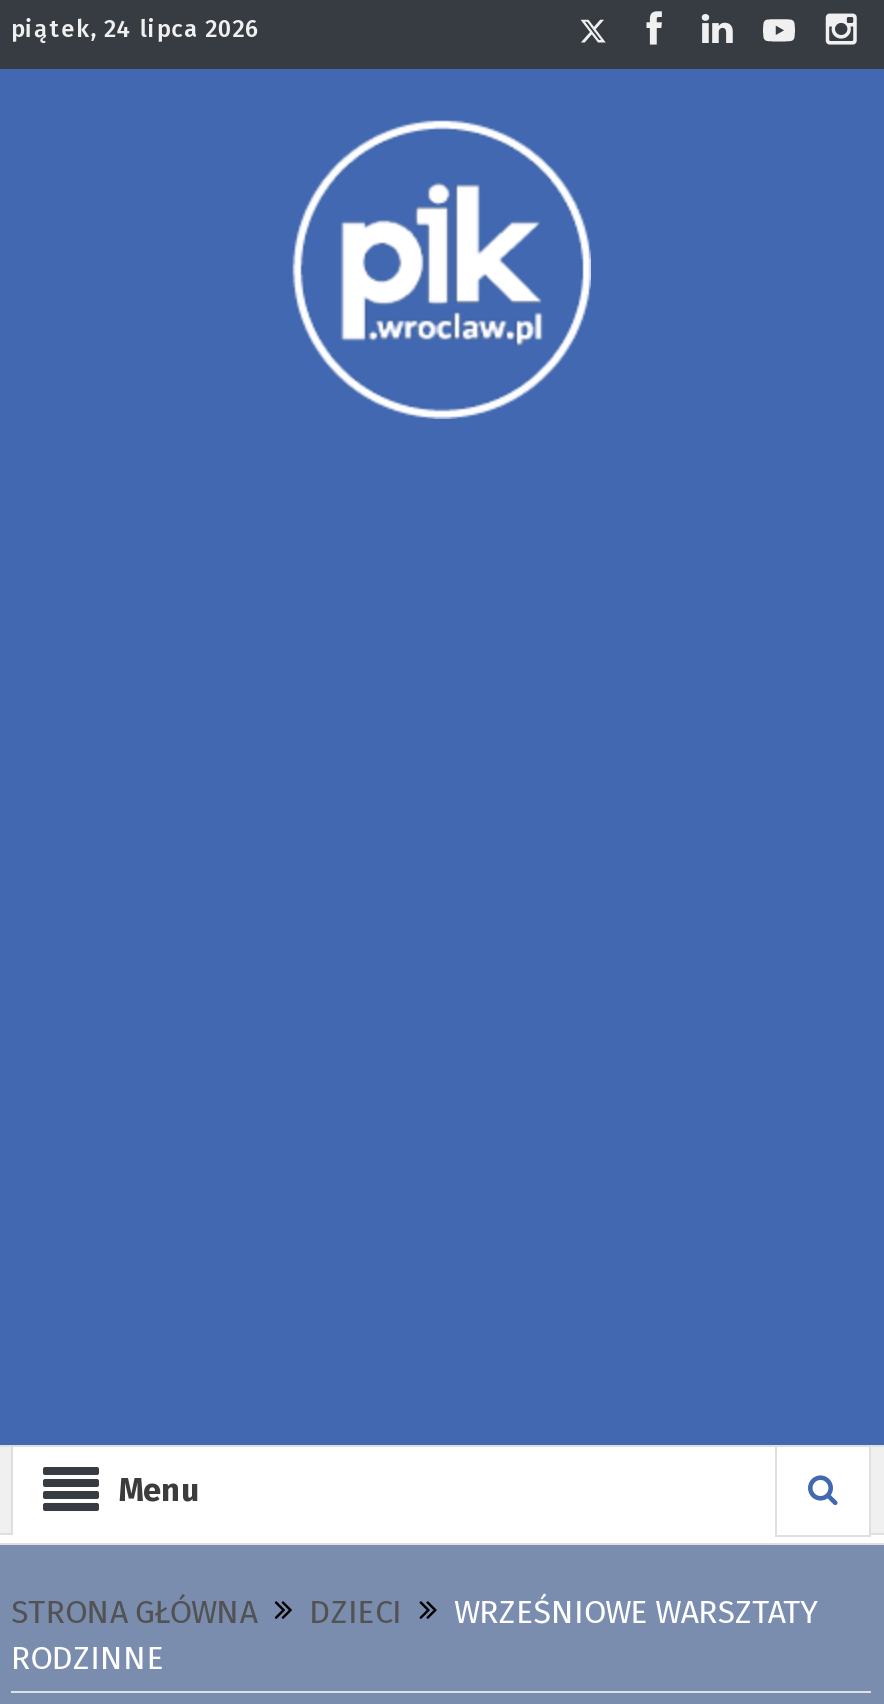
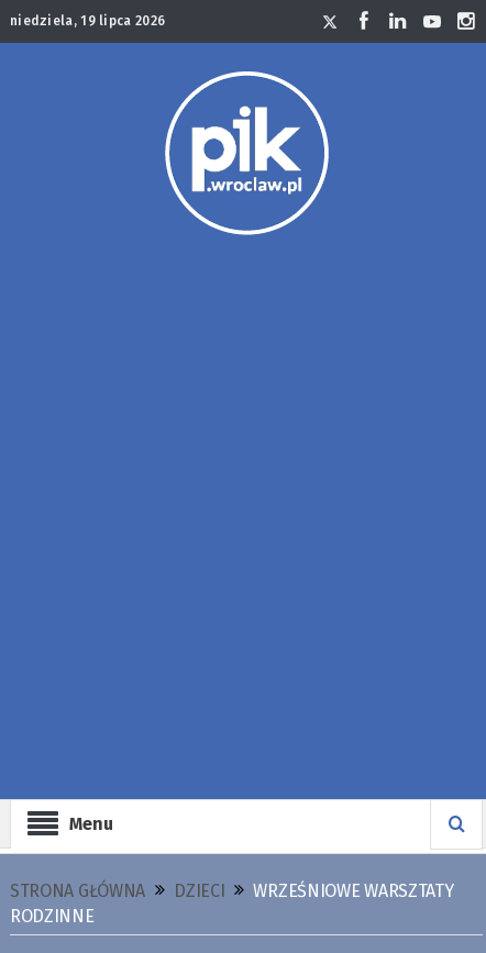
[11,15,260,43] piątek, 24 lipca 2026 -> [10,13,165,29] niedziela, 19 lipca 2026

